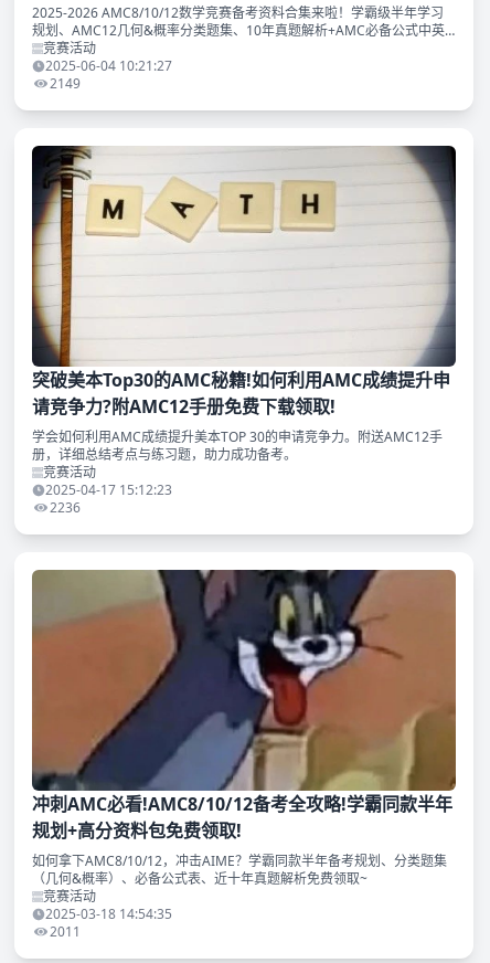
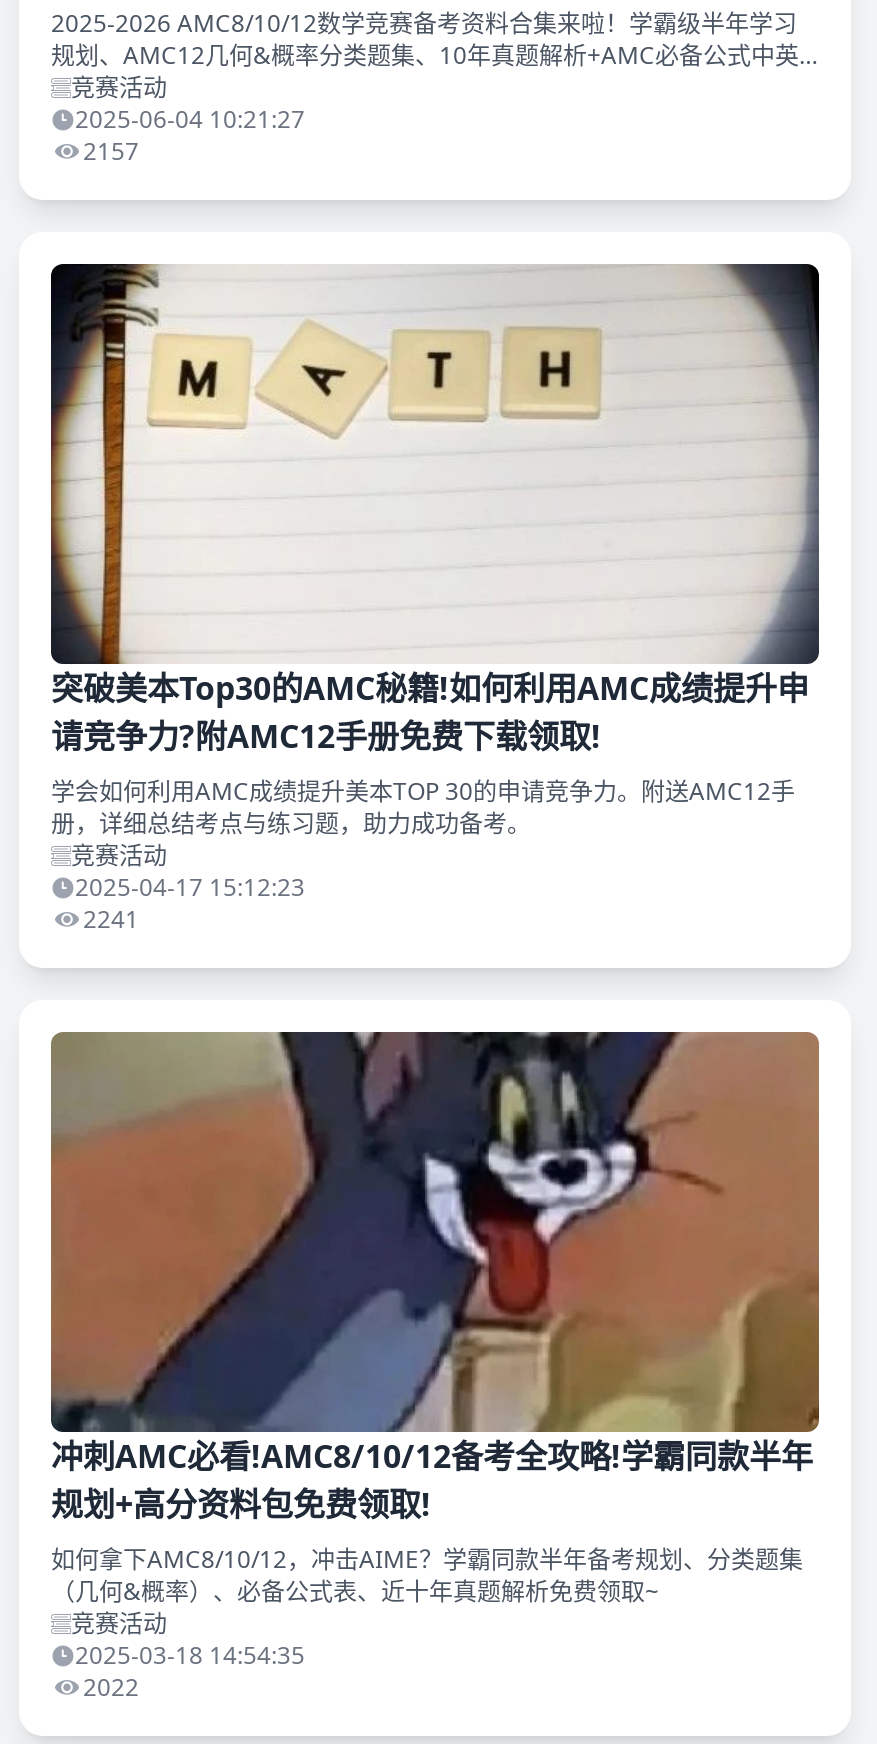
[50,74,81,93] 2149 -> [83,134,139,168] 2157
[50,498,81,517] 2236 -> [83,902,139,936] 2241
[50,922,81,941] 2011 -> [83,1670,139,1704] 2022

